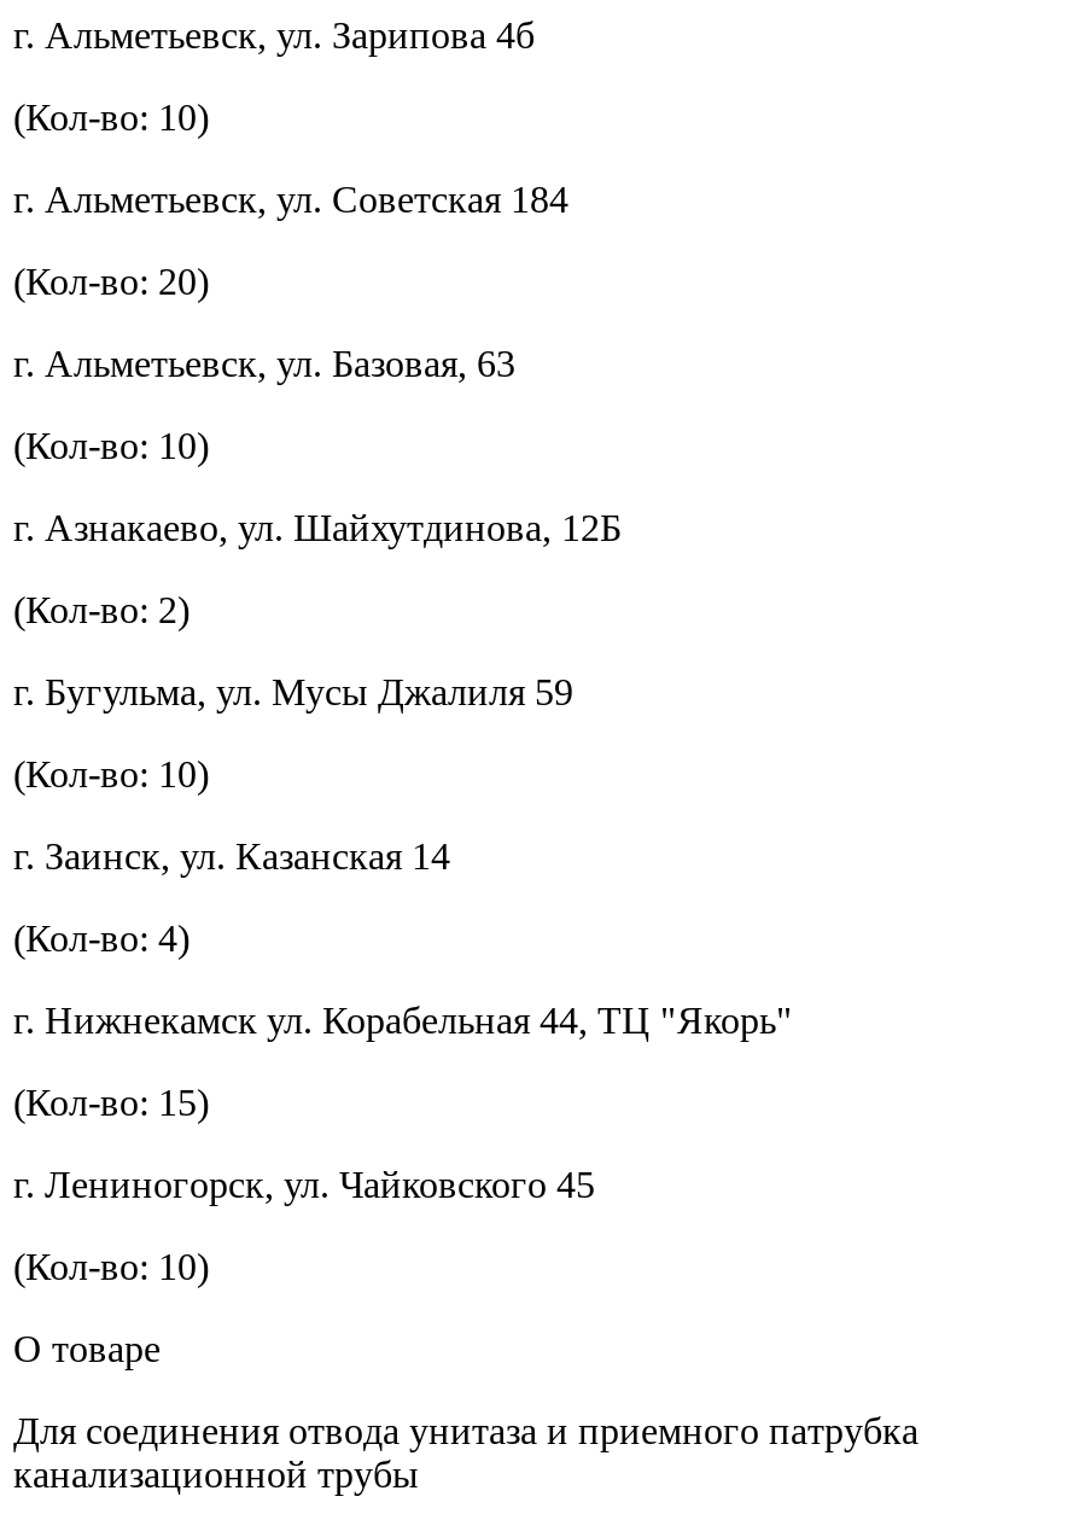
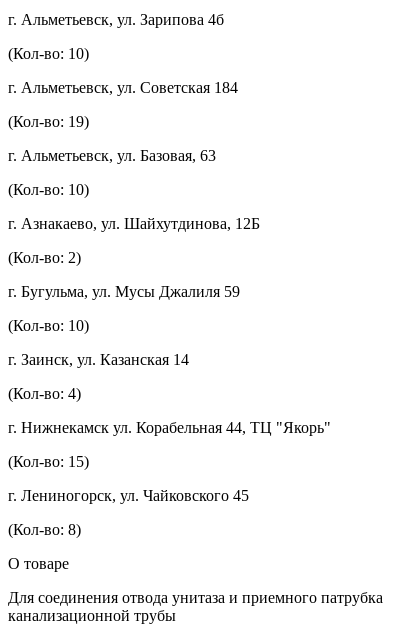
[13,262,209,303] (Кол-во: 20) -> [8,113,89,130] (Кол-во: 19)
[13,1247,209,1288] (Кол-во: 10) -> [8,521,81,538] (Кол-во: 8)

